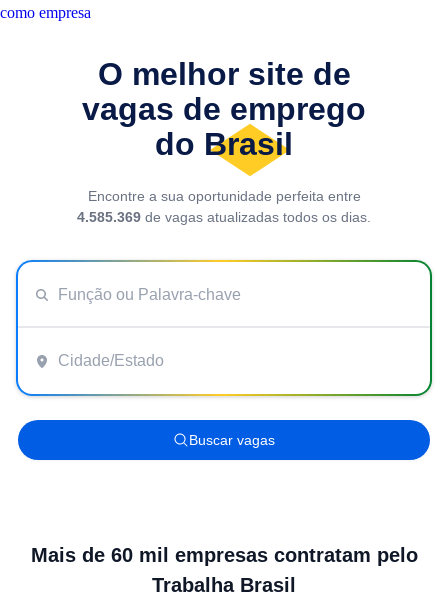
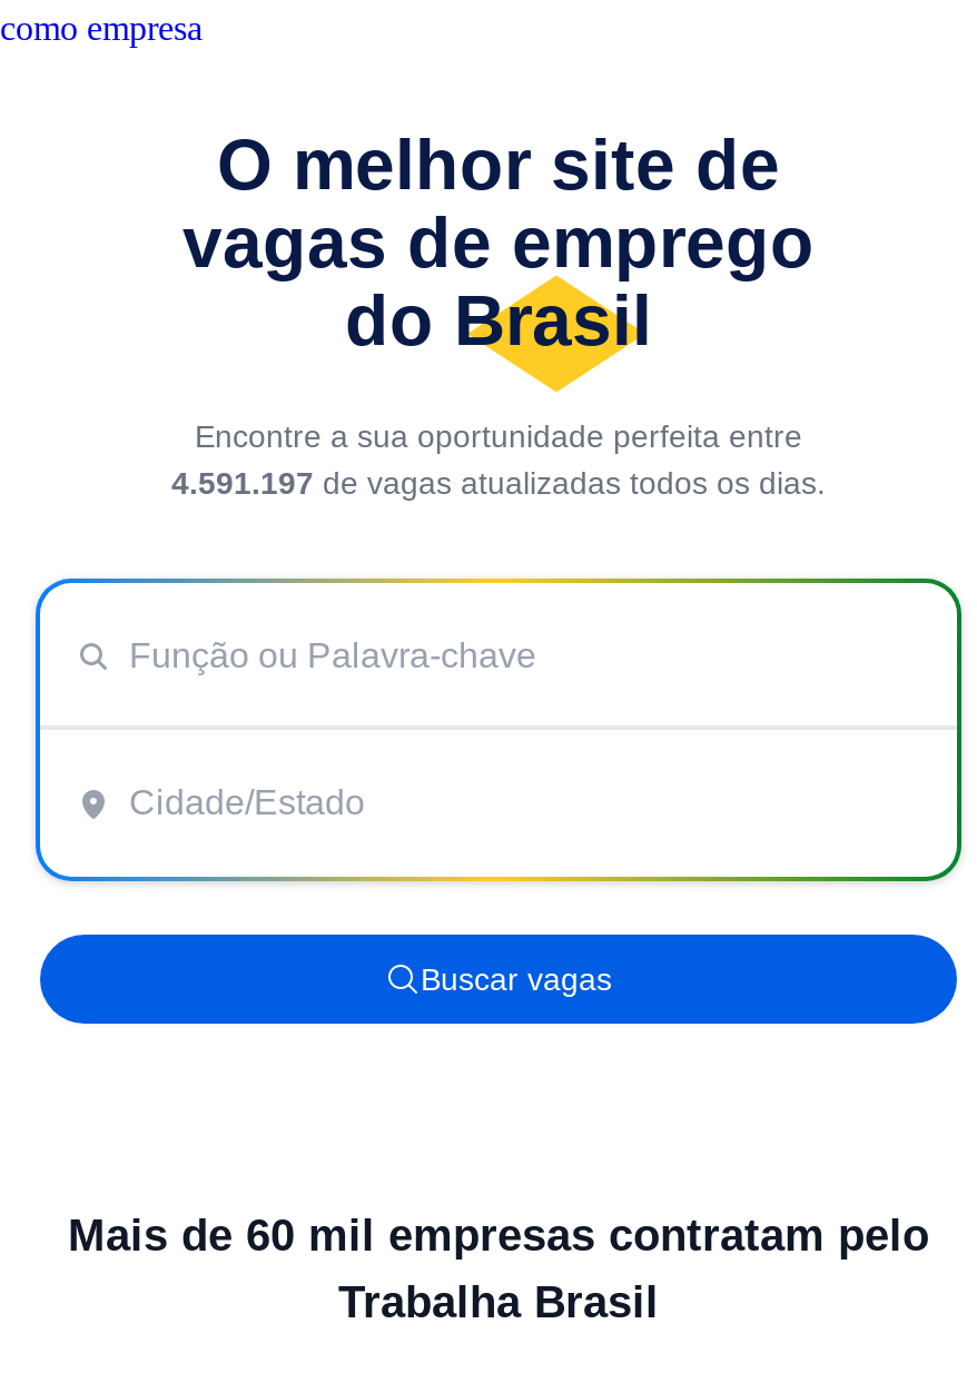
[77,209,371,225] 4.585.369 de vagas atualizadas todos os dias. -> [171,465,826,501] 4.591.197 de vagas atualizadas todos os dias.

